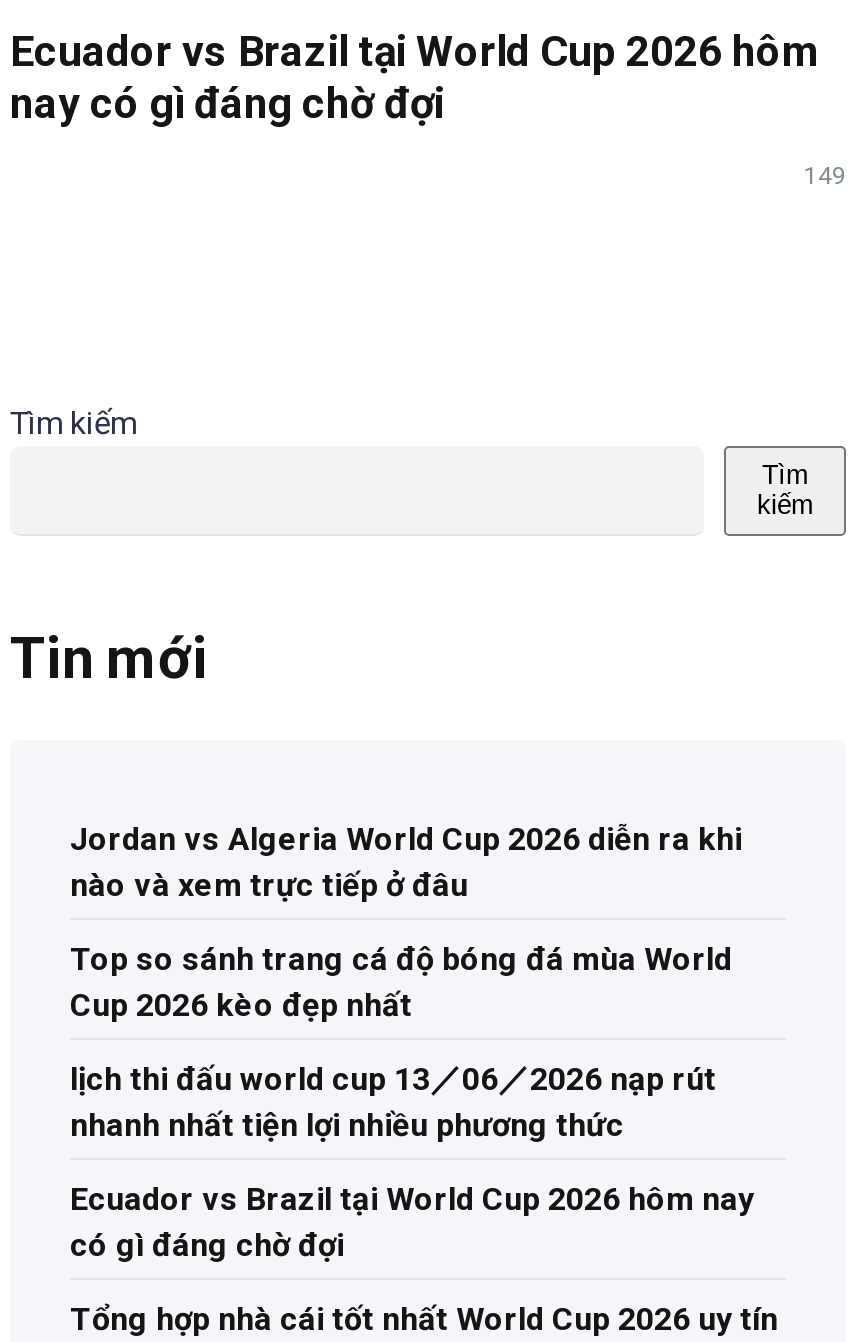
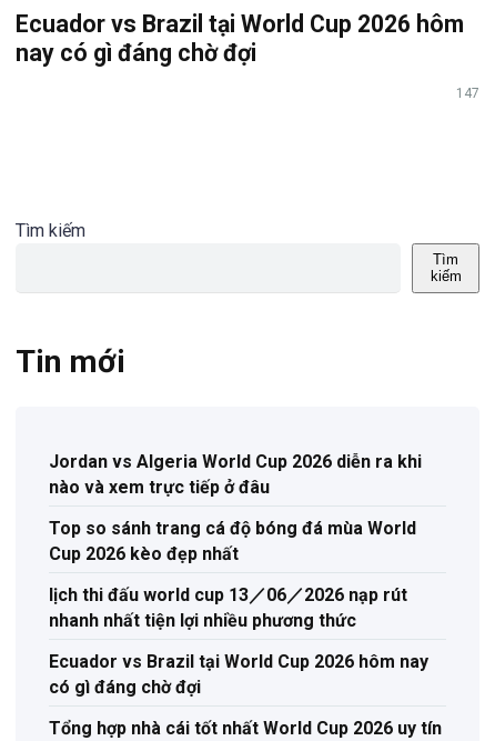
[804,161,846,189] 149 -> [456,85,479,101] 147

